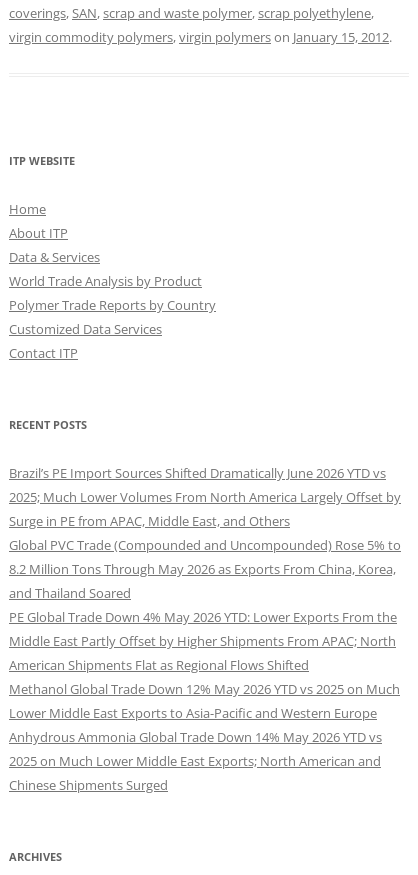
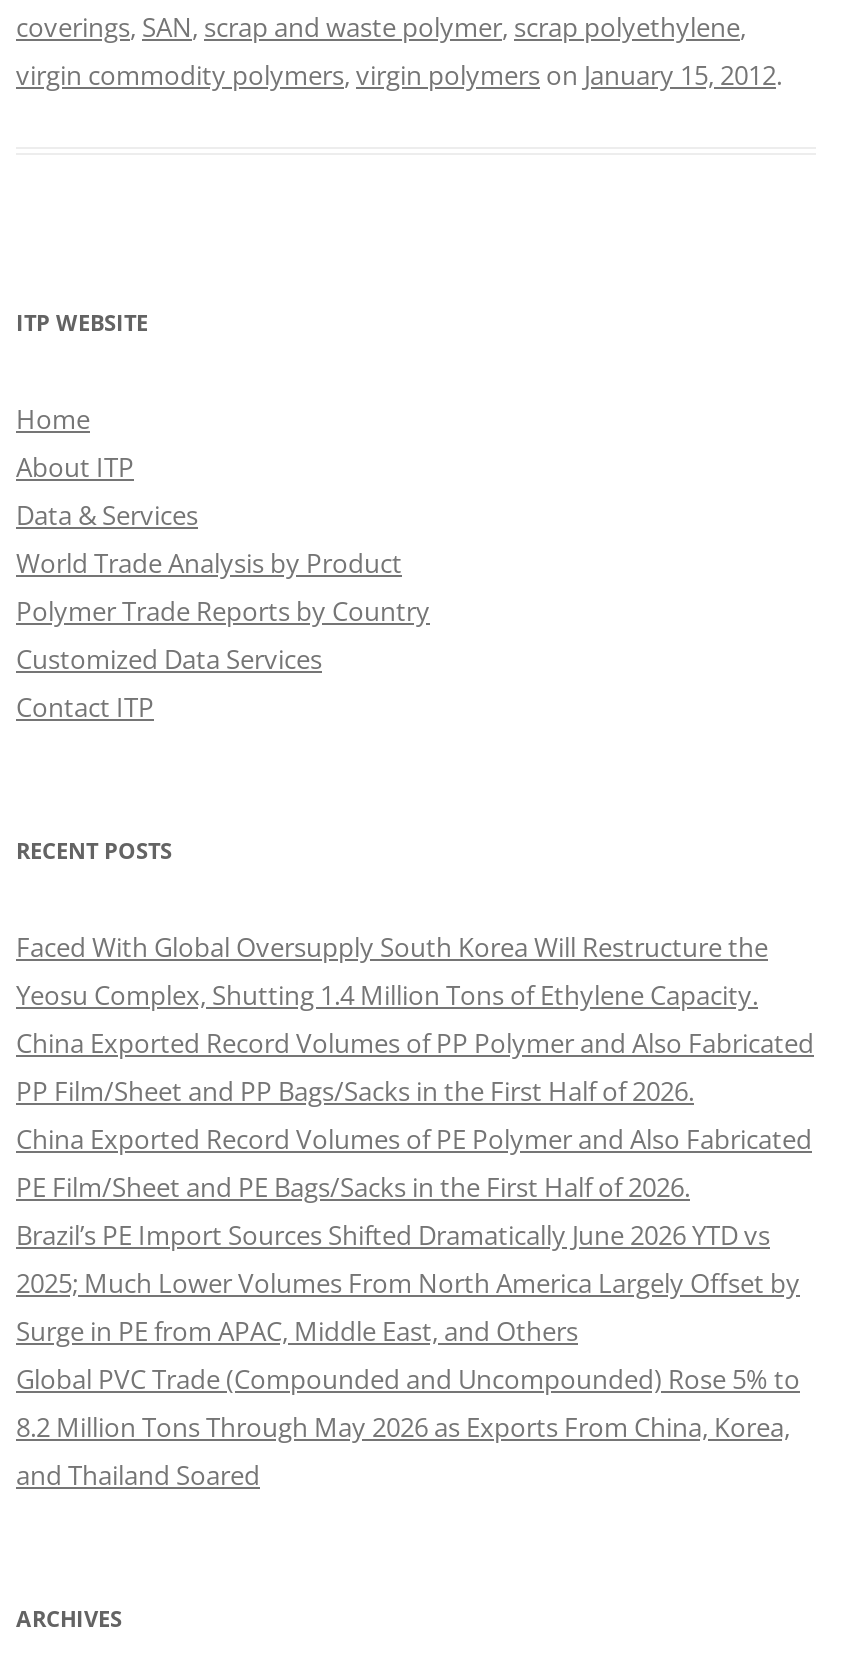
none -> [16,929,814,1205] Faced With Global Oversupply South Korea Will Restructure the | Yeosu Complex, Shutting 1.4 Million Tons of Ethylene Capacity. | China Exported Record Volumes of PP Polymer and Also Fabricated | PP Film/Sheet and PP Bags/Sacks in the First Half of 2026. | China Exported Record Volumes of PE Polymer and Also Fabricated | PE Film/Sheet and PE Bags/Sacks in the First Half of 2026.
moved [9,464,401,602] -> [16,1217,800,1493]: Brazil’s PE Import Sources Shifted Dramatically June 2026 YTD vs | 2025; Much Lower Volumes From North America Largely Offset by | Surge in PE from APAC, Middle East, and Others | Global PVC Trade (Compounded and Uncompounded) Rose 5% to | 8.2 Million Tons Through May 2026 as Exports From China, Korea, | and Thailand Soared
[9,608,400,794] PE Global Trade Down 4% May 2026 YTD: Lower Exports From the | Middle East Partly Offset by Higher Shipments From APAC; North | American Shipments Flat as Regional Flows Shifted | Methanol Global Trade Down 12% May 2026 YTD vs 2025 on Much | Lower Middle East Exports to Asia-Pacific and Western Europe | Anhydrous Ammonia Global Trade Down 14% May 2026 YTD vs | 2025 on Much Lower Middle East Exports; North American and | Chinese Shipments Surged -> none

